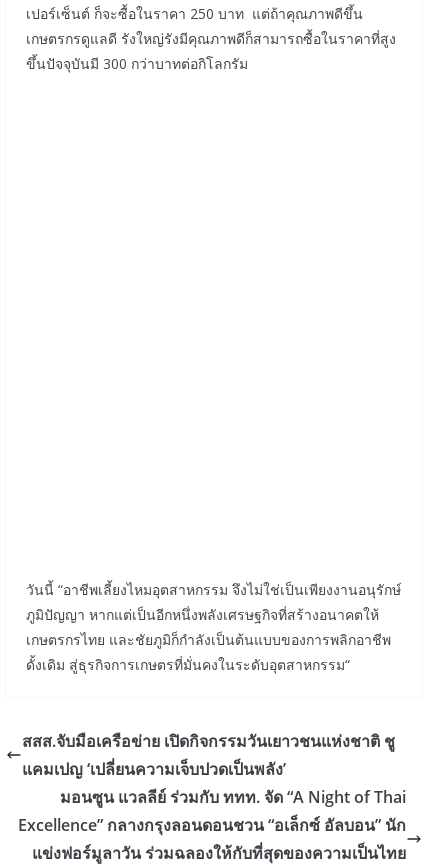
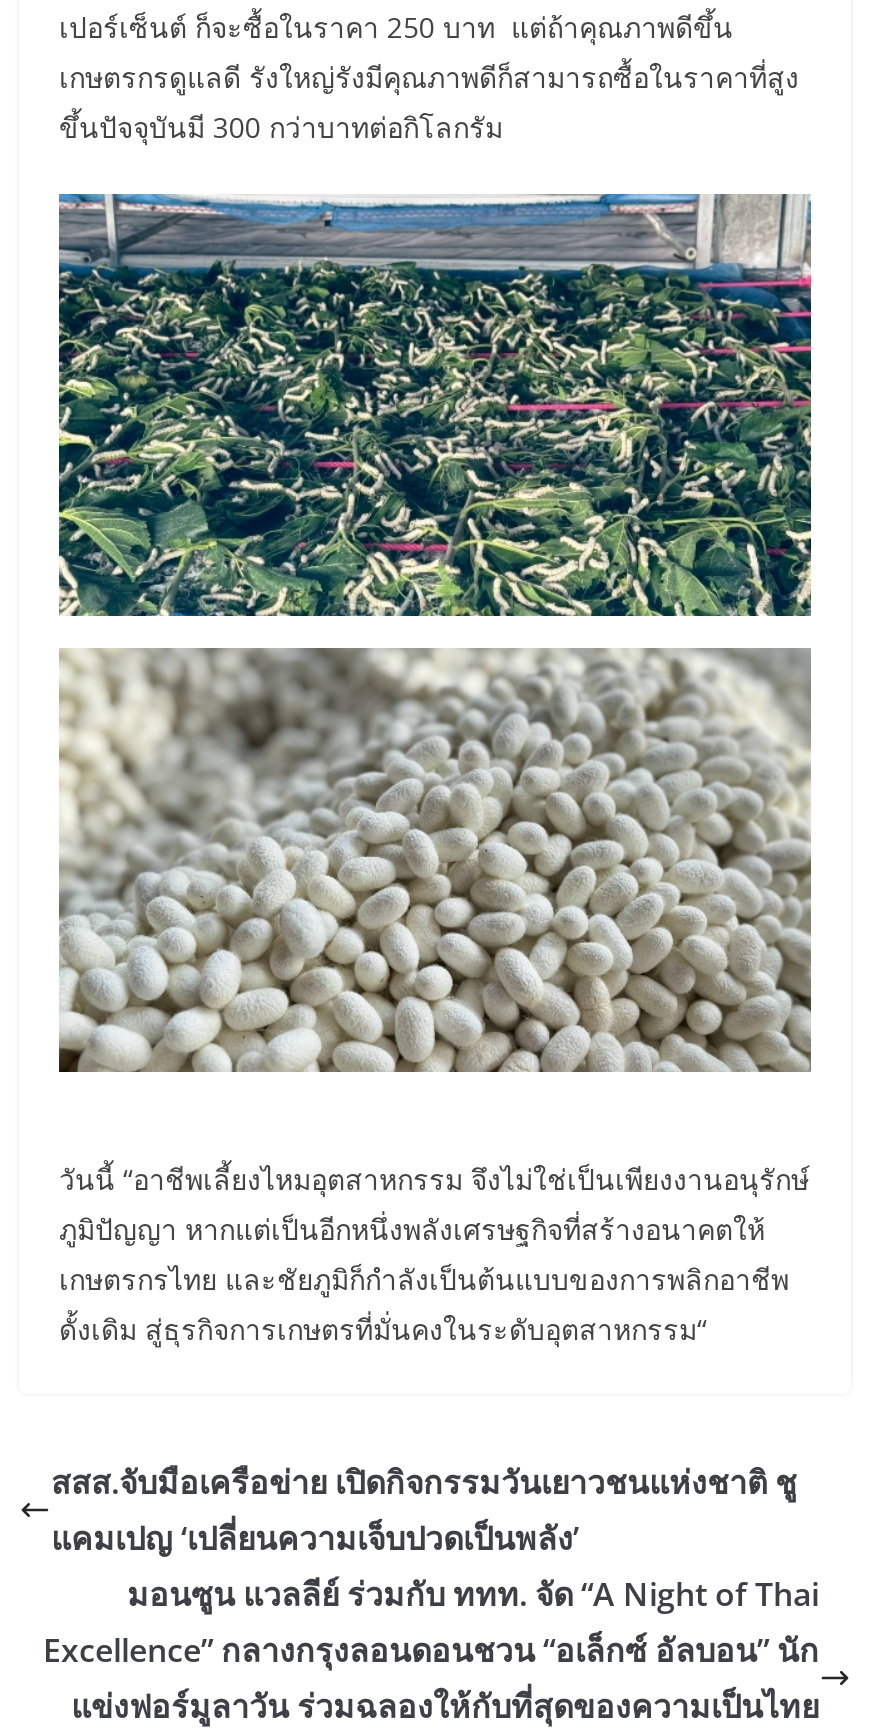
none -> [57,192,813,618] [image]
none -> [57,646,813,1074] [image]

